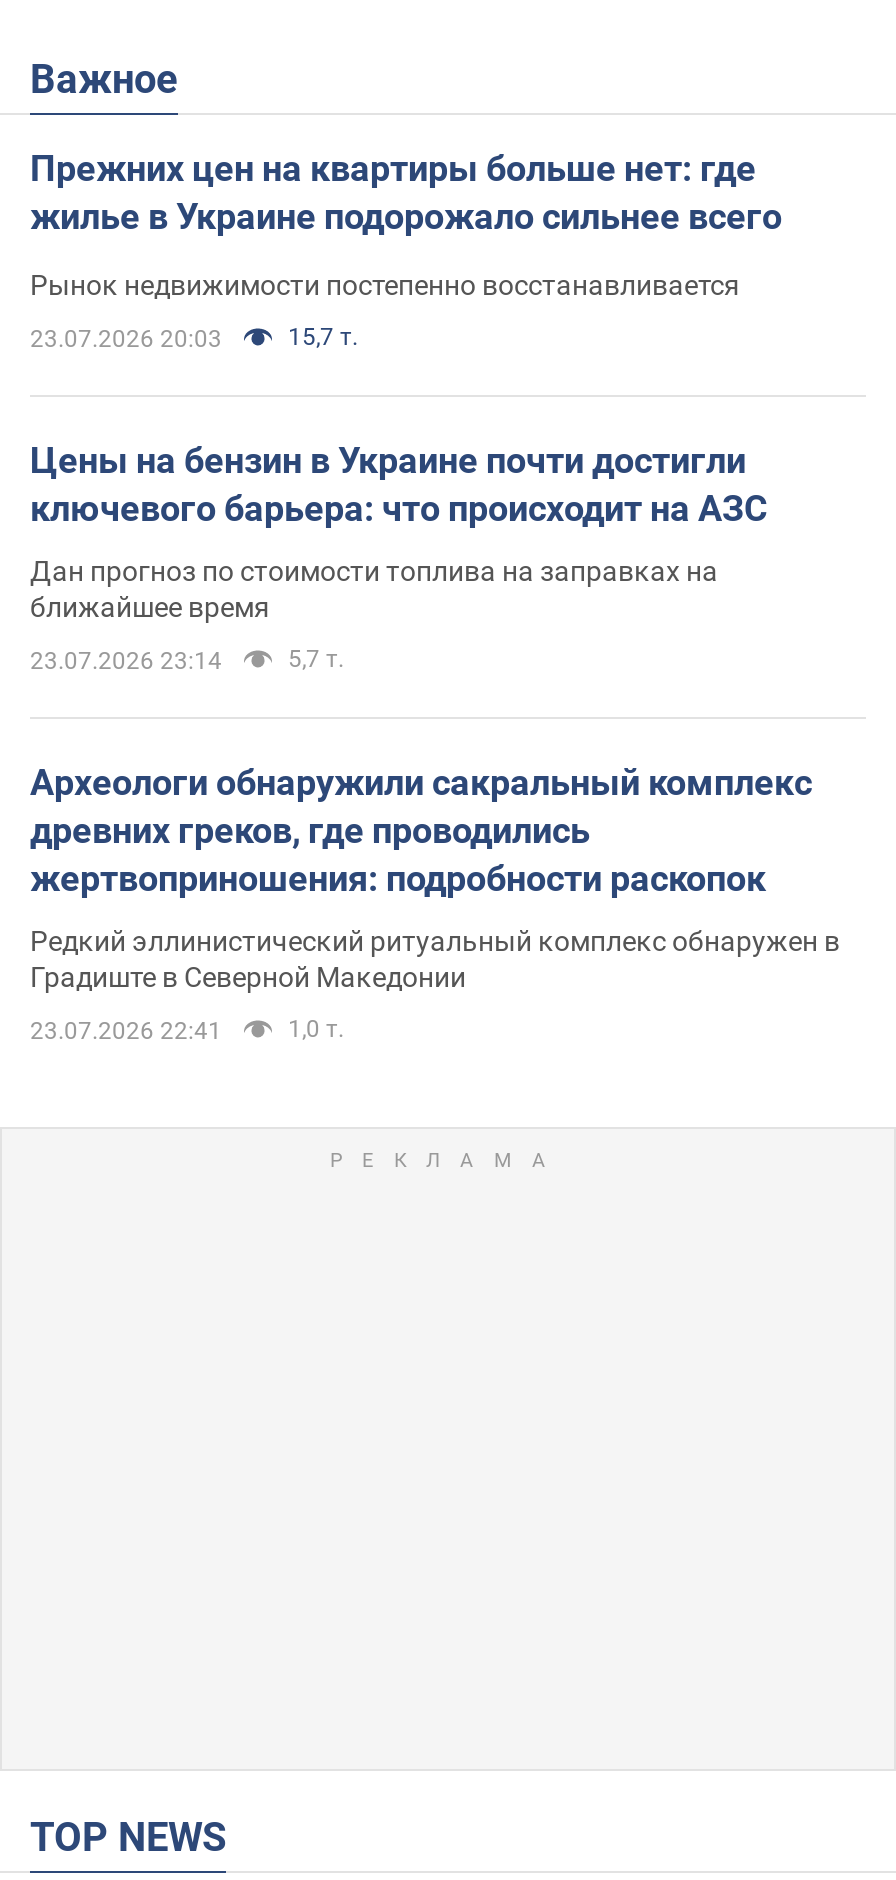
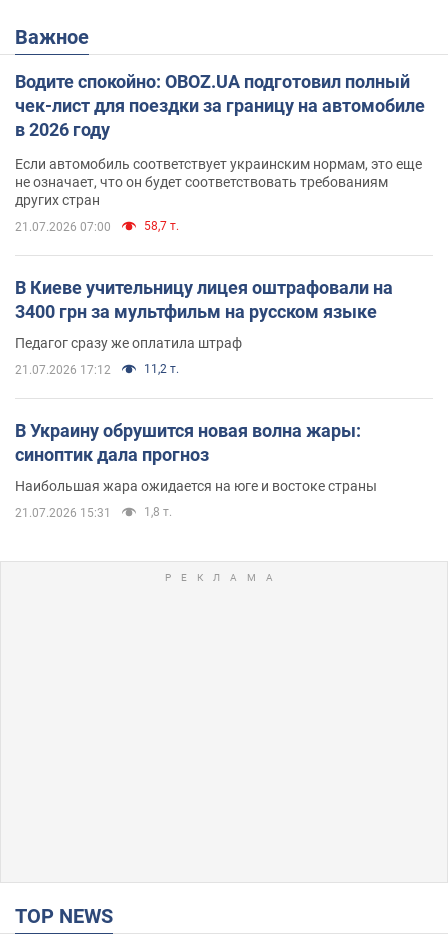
[30,147,782,237] Прежних цен на квартиры больше нет: где | жилье в Украине подорожало сильнее всего -> [15,71,425,140] Водите спокойно: OBOZ.UA подготовил полный | чек-лист для поездки за границу на автомобиле | в 2026 году
[30,269,740,301] Рынок недвижимости постепенно восстанавливается -> [15,156,422,208] Если автомобиль соответствует украинским нормам, это еще | не означает, что он будет соответствовать требованиям | других стран
[30,323,358,353] 23.07.2026 20:03 | 15,7 т. -> [15,219,179,234] 21.07.2026 07:00 | 58,7 т.
[30,439,768,529] Цены на бензин в Украине почти достигли | ключевого барьера: что происходит на АЗС -> [15,277,393,322] В Киеве учительницу лицея оштрафовали на | 3400 грн за мультфильм на русском языке
[30,555,718,623] Дан прогноз по стоимости топлива на заправках на | ближайшее время -> [15,335,242,351] Педагог сразу же оплатила штраф
[30,645,344,675] 23.07.2026 23:14 | 5,7 т. -> [15,362,179,377] 21.07.2026 17:12 | 11,2 т.
[30,761,812,899] Археологи обнаружили сакральный комплекс | древних греков, где проводились | жертвоприношения: подробности раскопок -> [15,420,361,465] В Украину обрушится новая волна жары: | синоптик дала прогноз
[30,925,840,993] Редкий эллинистический ритуальный комплекс обнаружен в | Градиште в Северной Македонии -> [15,478,377,494] Наибольшая жара ожидается на юге и востоке страны
[30,1015,344,1045] 23.07.2026 22:41 | 1,0 т. -> [15,505,172,520] 21.07.2026 15:31 | 1,8 т.

